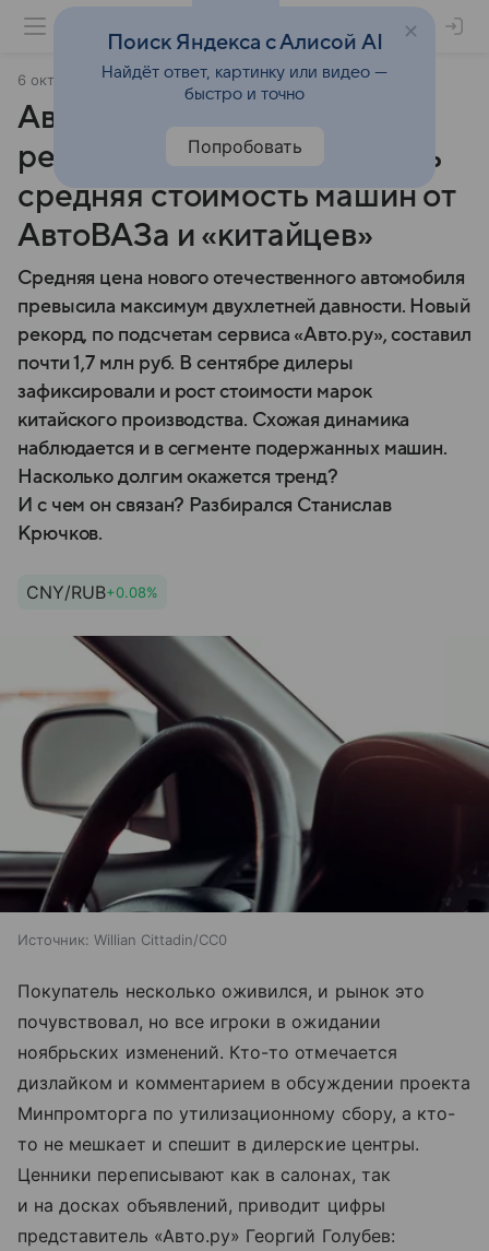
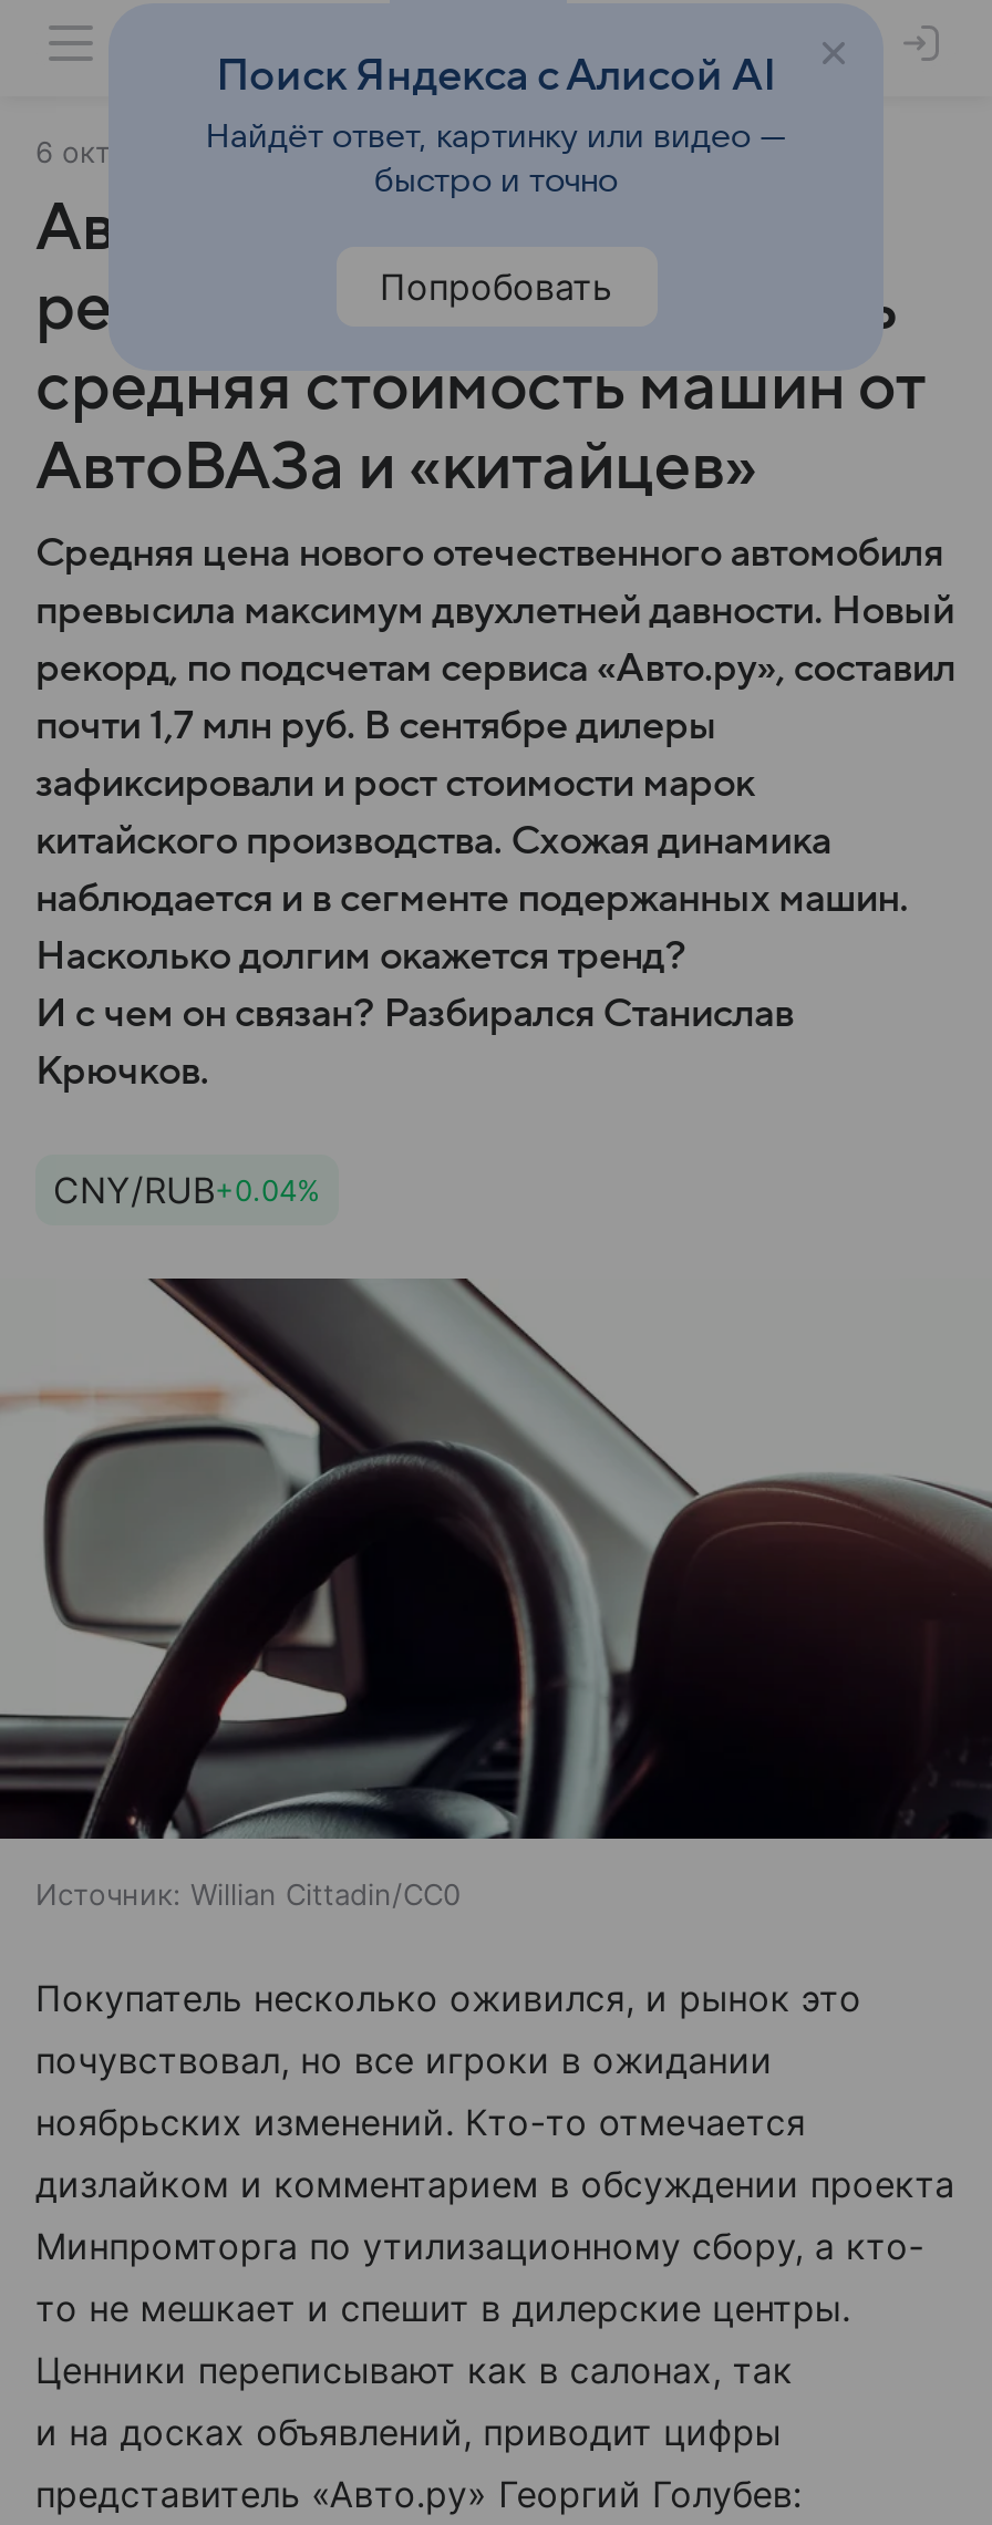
[26,581,158,603] CNY/RUB+0.08% -> [53,1168,321,1212] CNY/RUB+0.04%

